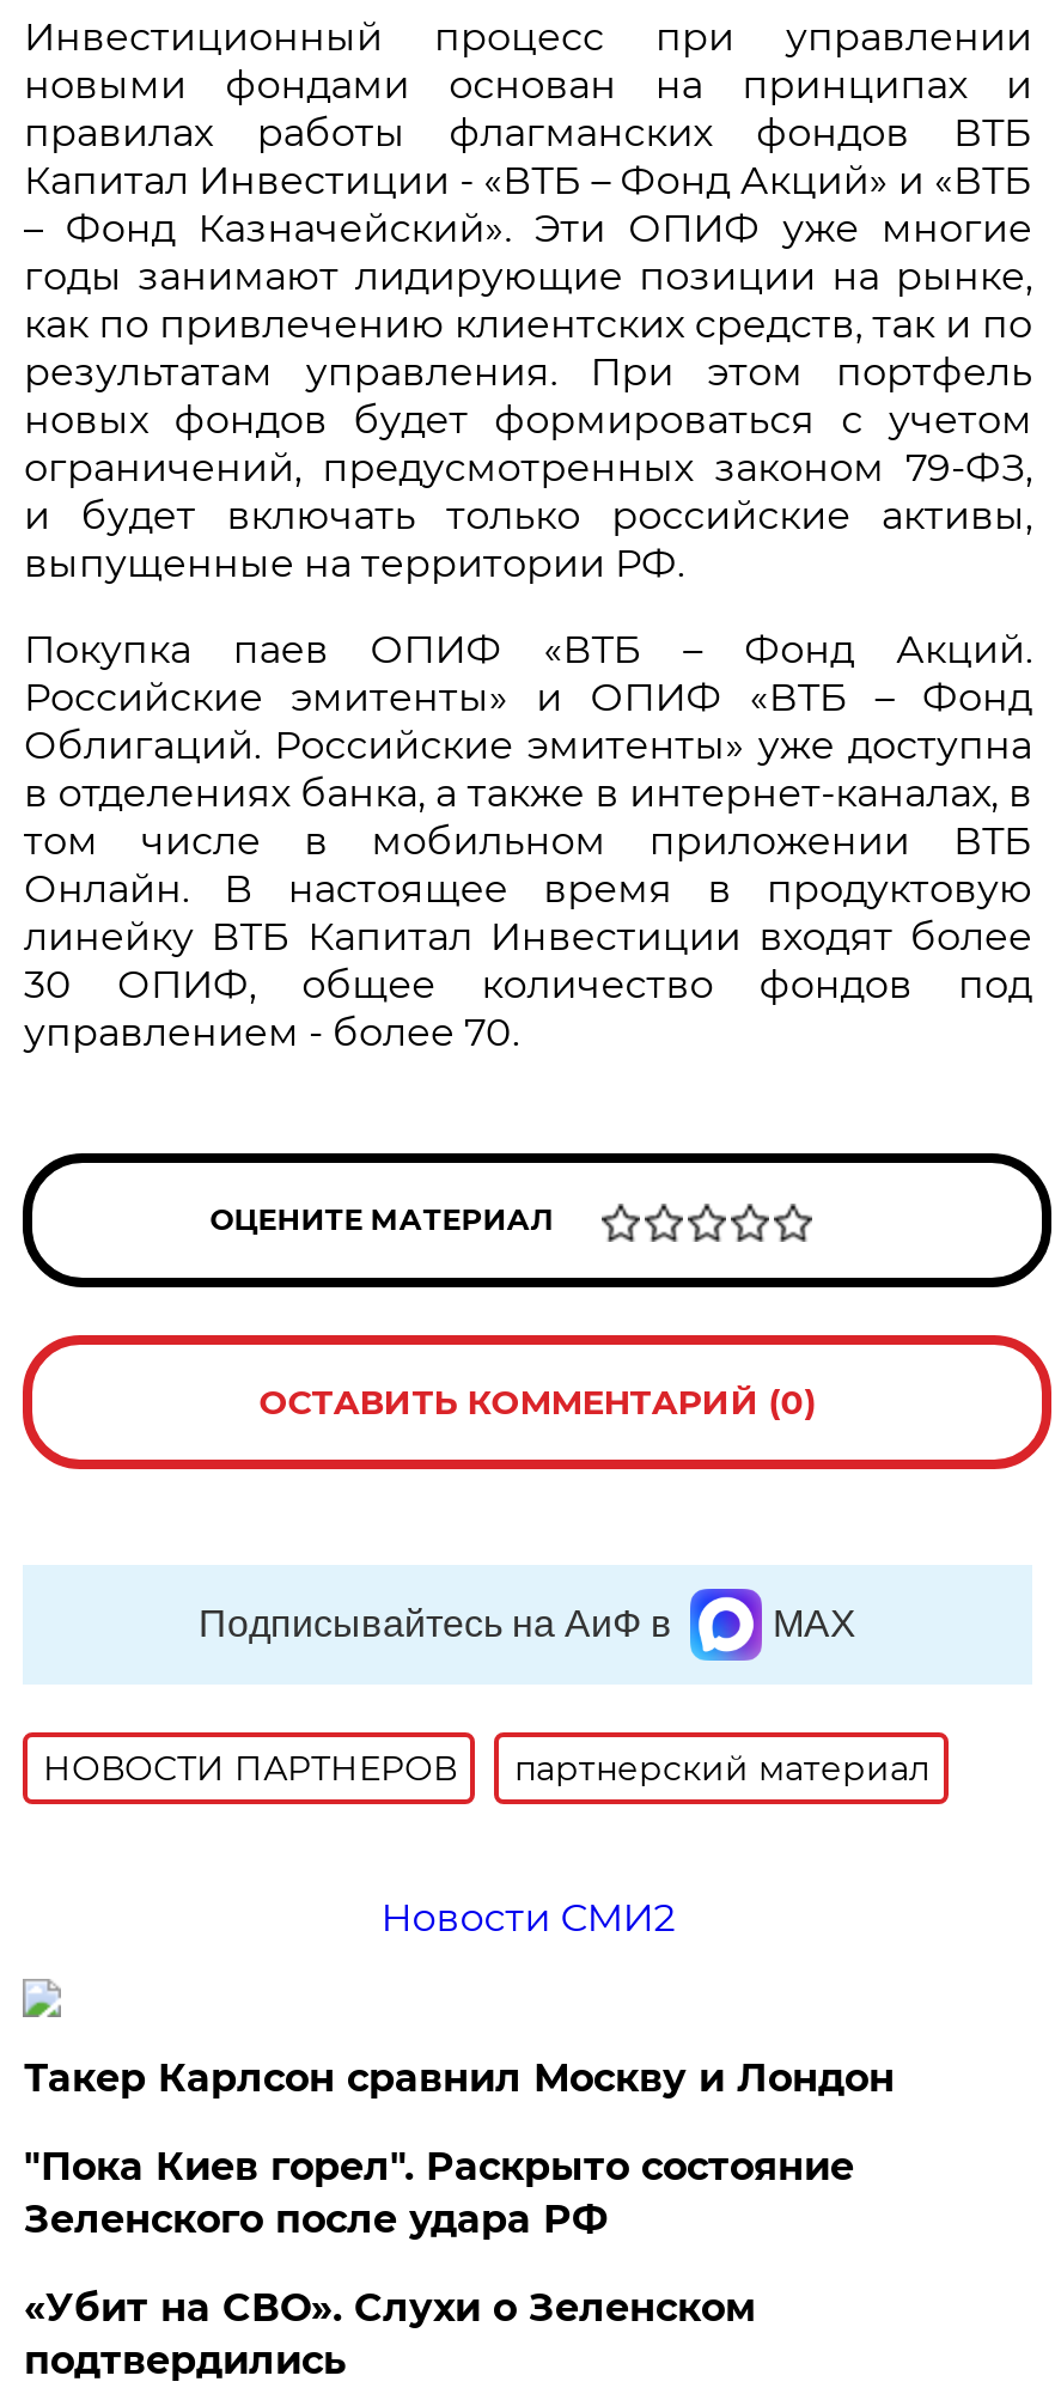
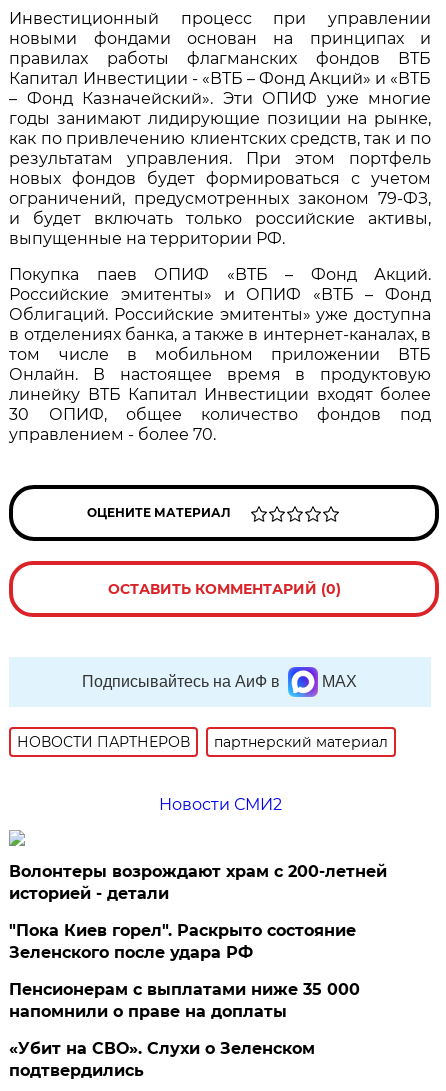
[24,2055,894,2101] Такер Карлсон сравнил Москву и Лондон -> [9,862,387,903] Волонтеры возрождают храм с 200-летней | историей - детали
none -> [9,980,360,1021] Пенсионерам с выплатами ниже 35 000 | напомнили о праве на доплаты

